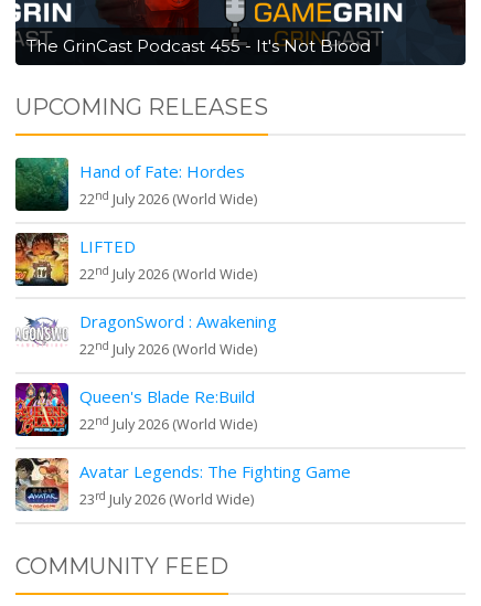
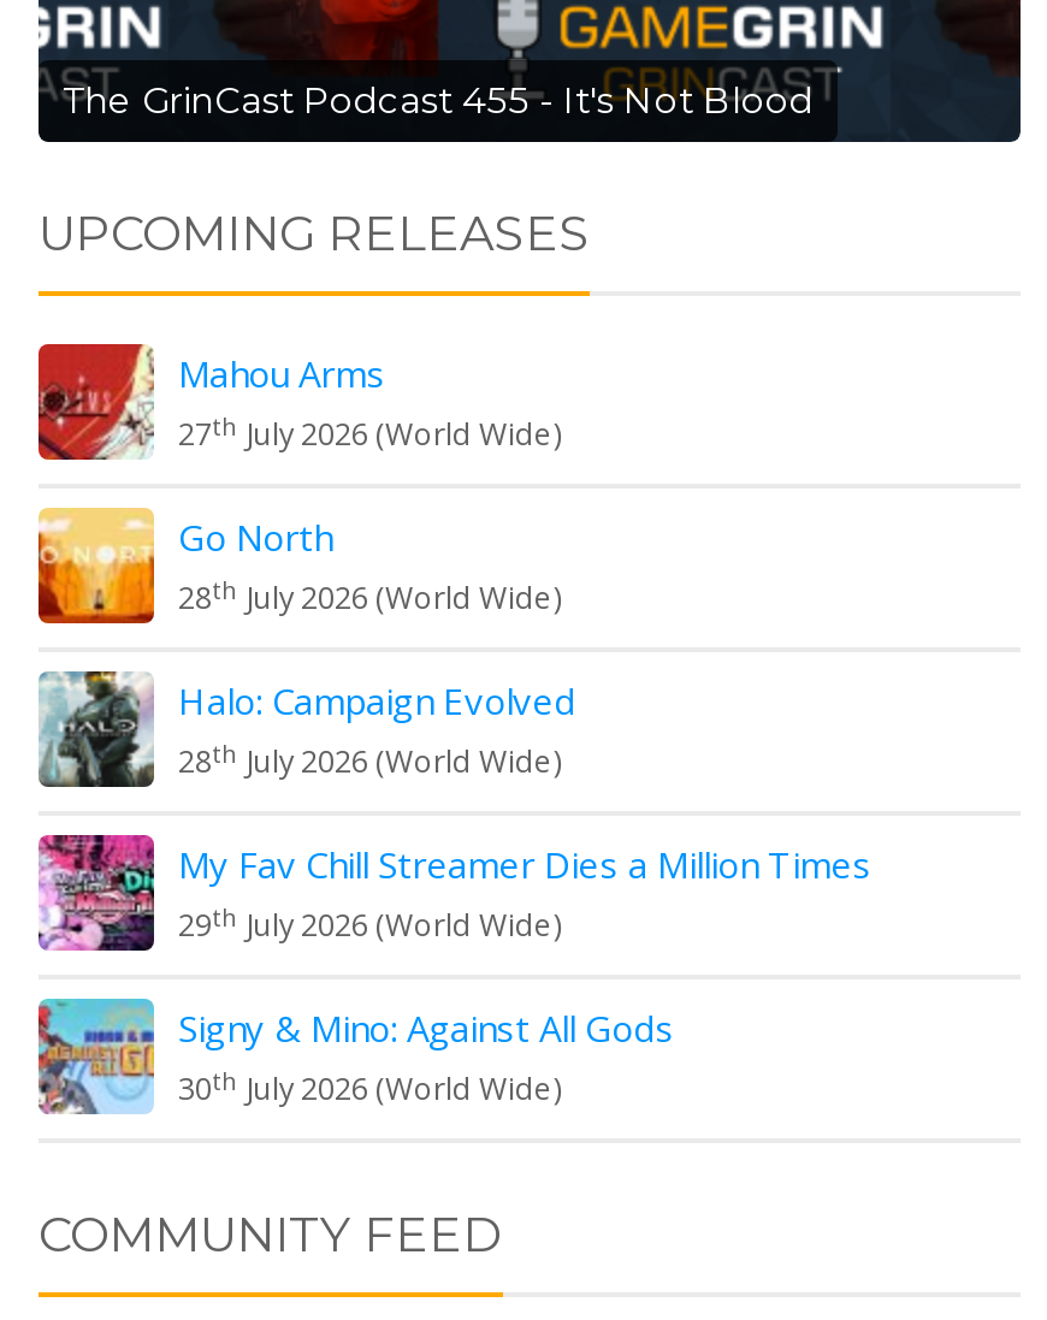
[14,157,257,212] [image] | Hand of Fate: Hordes | 22nd July 2026 (World Wide) -> [36,342,561,462] [image] | Mahou Arms | 27th July 2026 (World Wide)
[14,232,257,287] [image] | LIFTED | 22nd July 2026 (World Wide) -> [36,508,561,626] [image] | Go North | 28th July 2026 (World Wide)
[15,308,277,361] [image] | DragonSword : Awakening | 22nd July 2026 (World Wide) -> [36,669,575,789] [image] | Halo: Campaign Evolved | 28th July 2026 (World Wide)
[14,382,257,437] [image] | Queen's Blade Re:Build | 22nd July 2026 (World Wide) -> [36,833,871,953] [image] | My Fav Chill Streamer Dies a Million Times | 29th July 2026 (World Wide)
[15,457,351,511] [image] | Avatar Legends: The Fighting Game | 23rd July 2026 (World Wide) -> [39,996,674,1114] [image] | Signy & Mino: Against All Gods | 30th July 2026 (World Wide)

